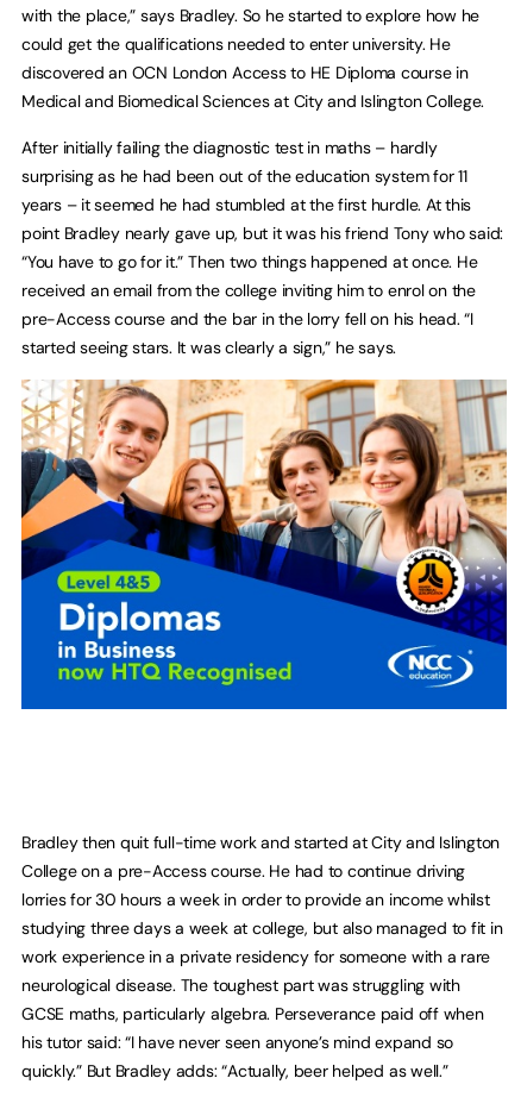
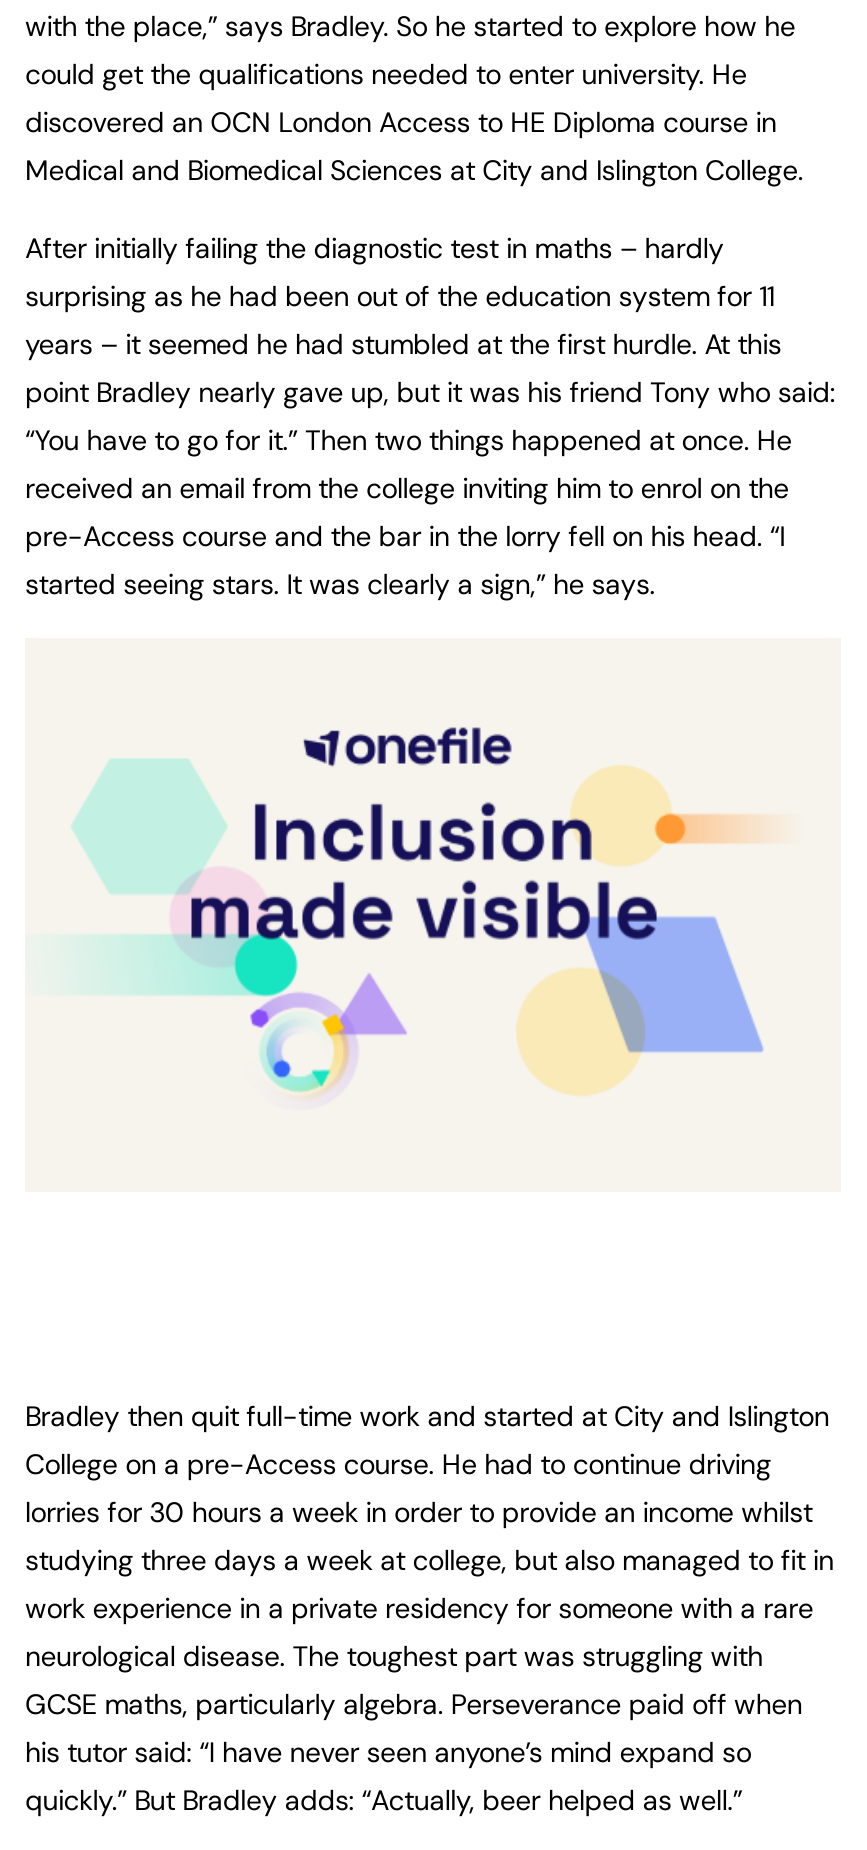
[20,378,508,710] [image] -> [25,638,841,1192] [image]

